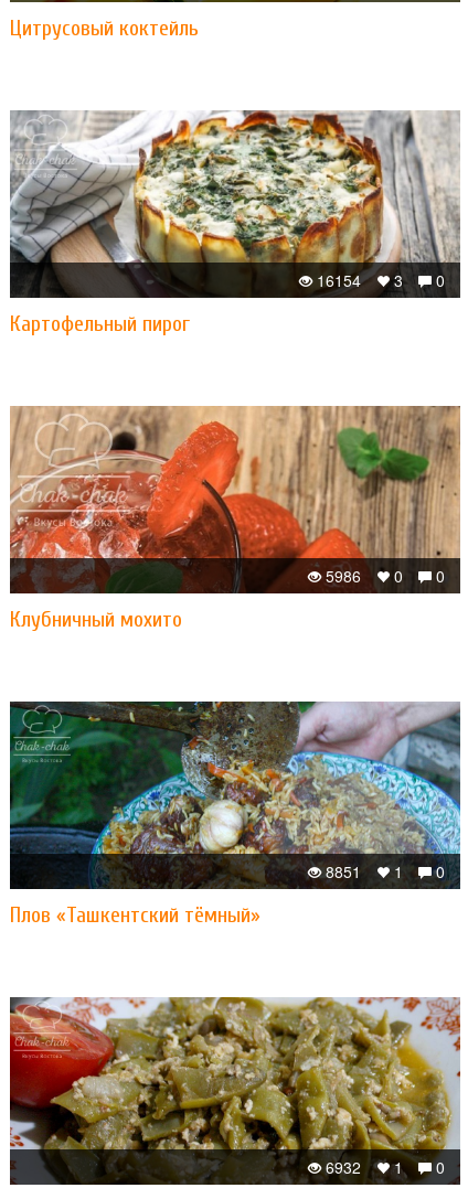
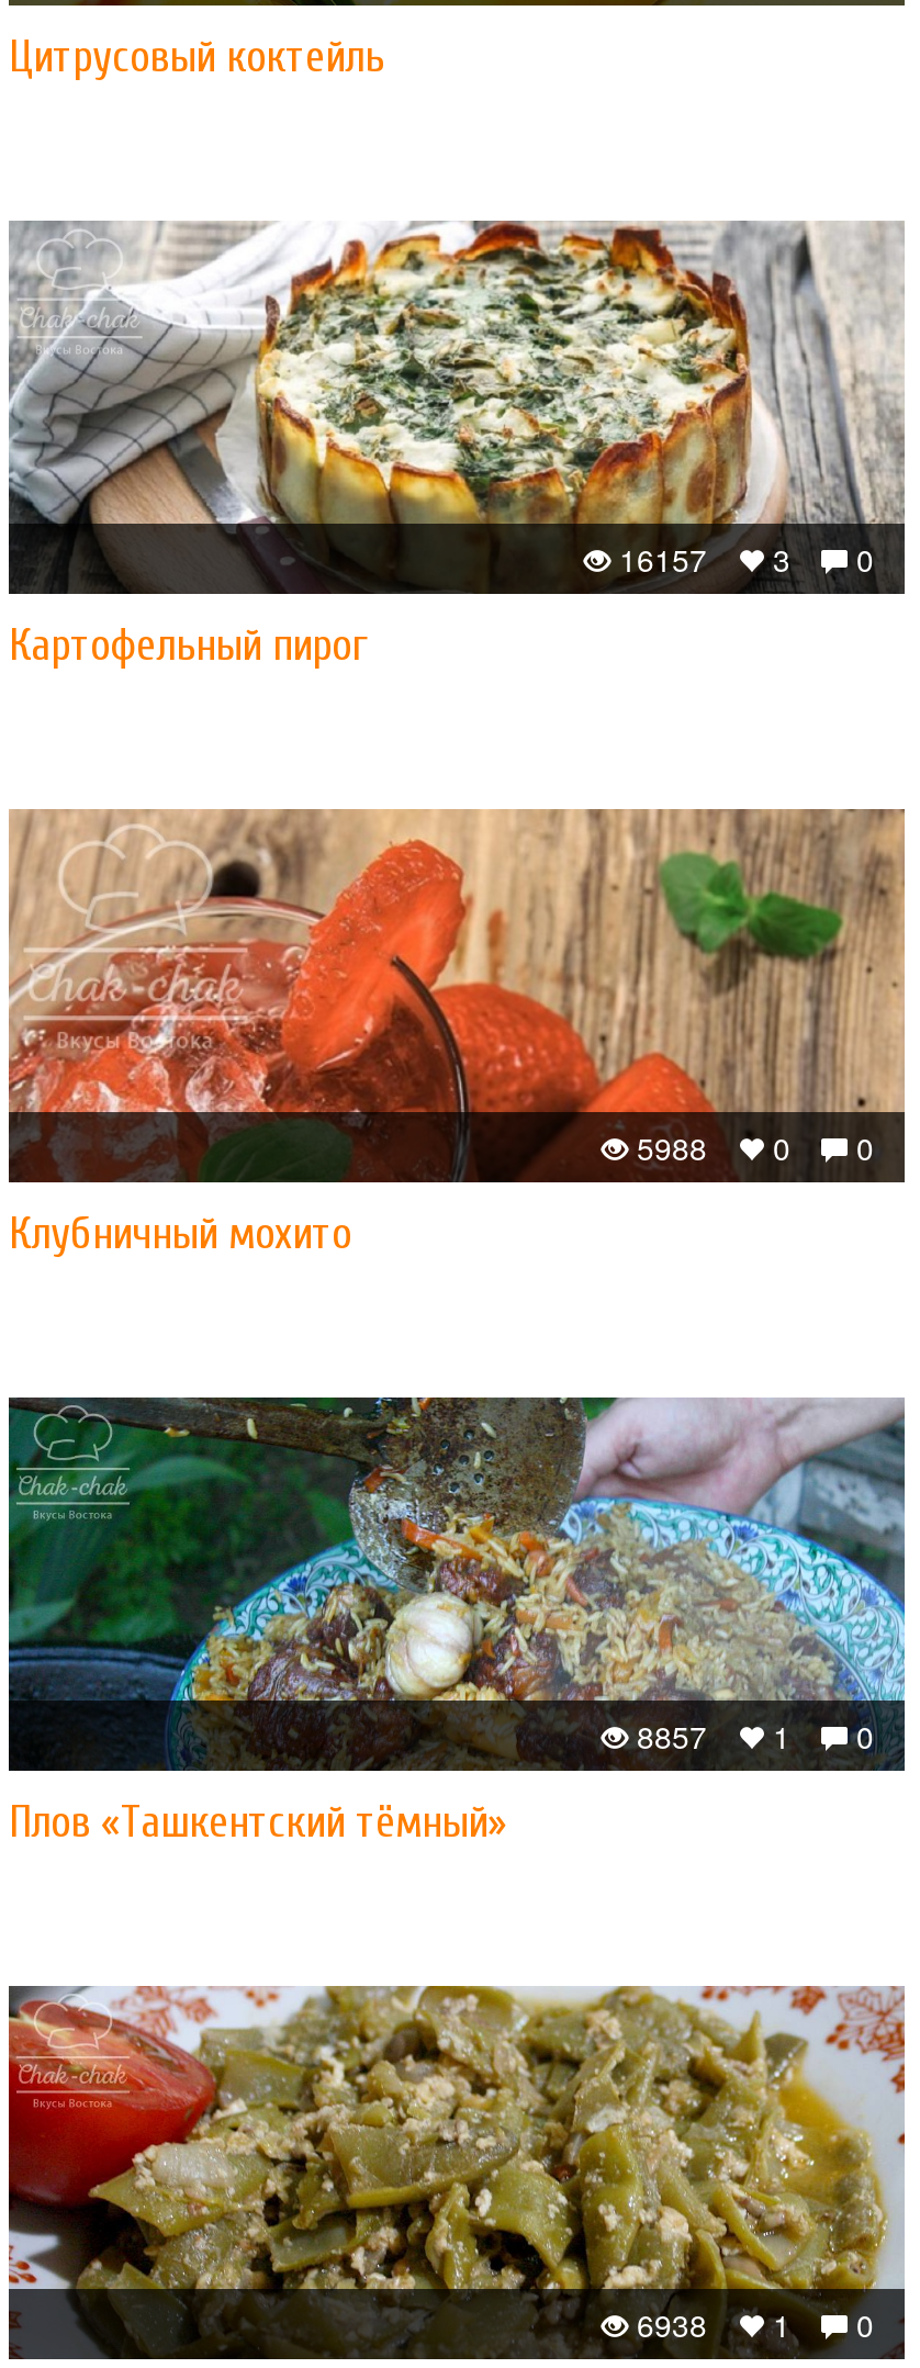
[317,270,445,292] 16154 3 0 -> [619,537,874,581] 16157 3 0
[326,565,445,587] 5986 0 0 -> [637,1125,874,1169] 5988 0 0
[326,861,445,883] 8851 1 0 -> [637,1713,874,1757] 8857 1 0
[326,1156,445,1179] 6932 1 0 -> [637,2302,874,2346] 6938 1 0

